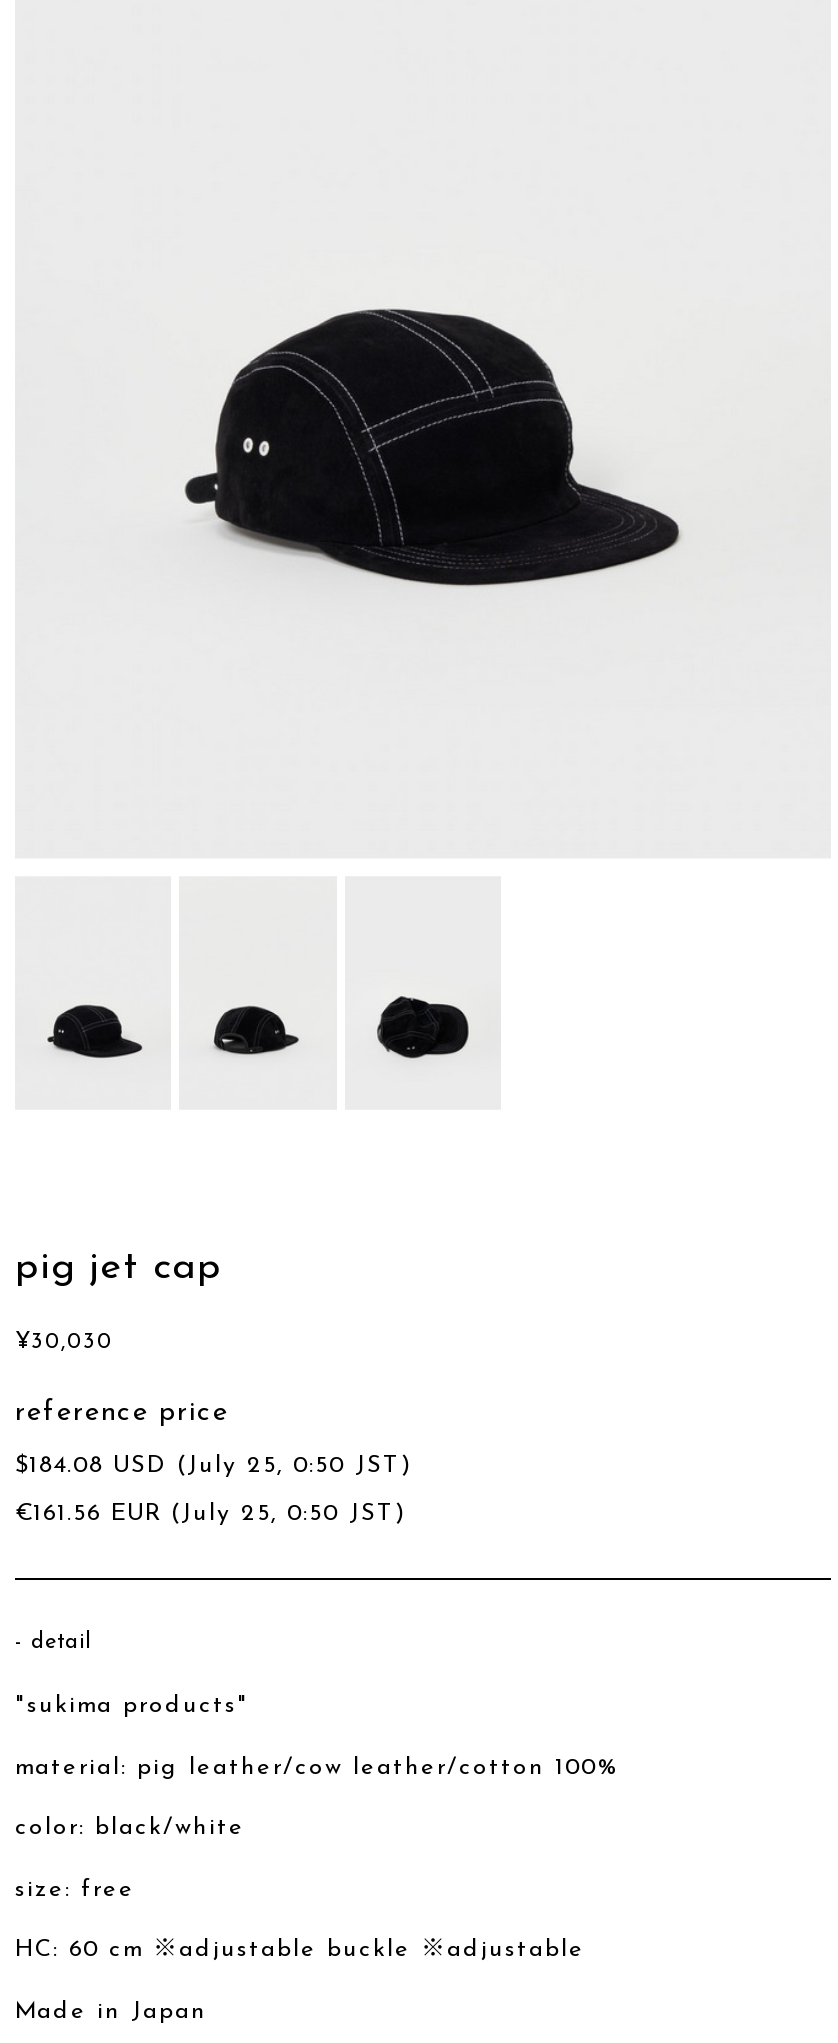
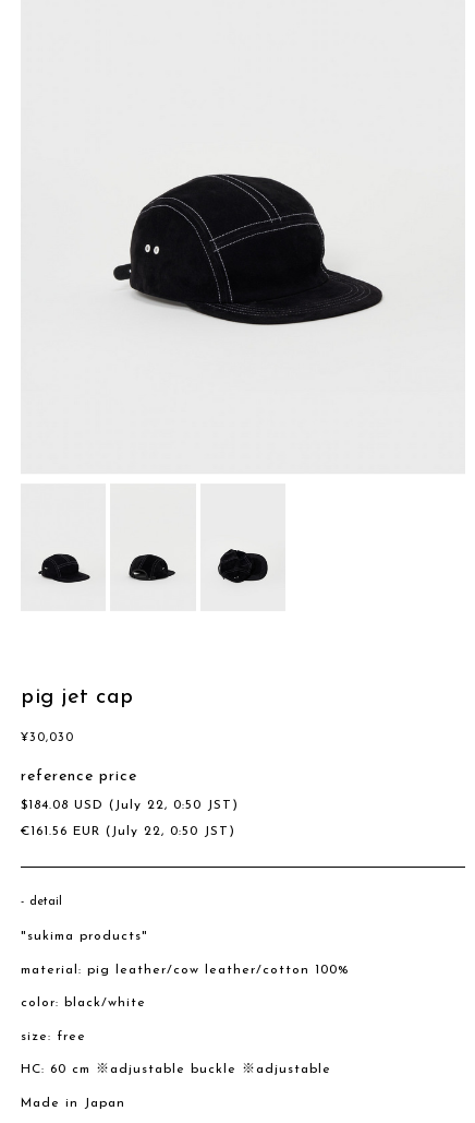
[15,1455,413,1479] $184.08 USD (July 25, 0:50 JST) -> [21,799,239,812] $184.08 USD (July 22, 0:50 JST)
[15,1503,407,1527] €161.56 EUR (July 25, 0:50 JST) -> [21,825,235,838] €161.56 EUR (July 22, 0:50 JST)

